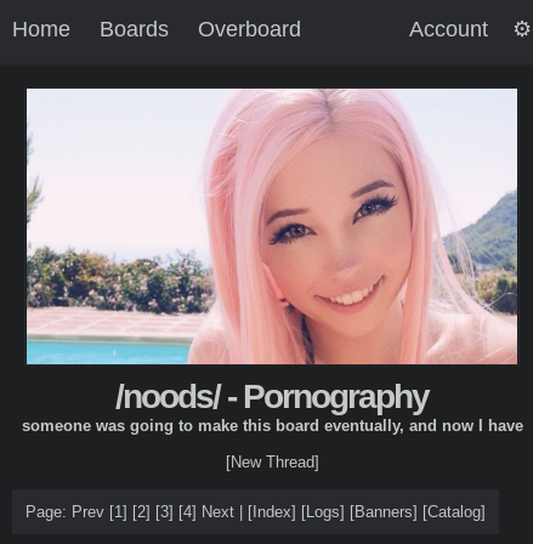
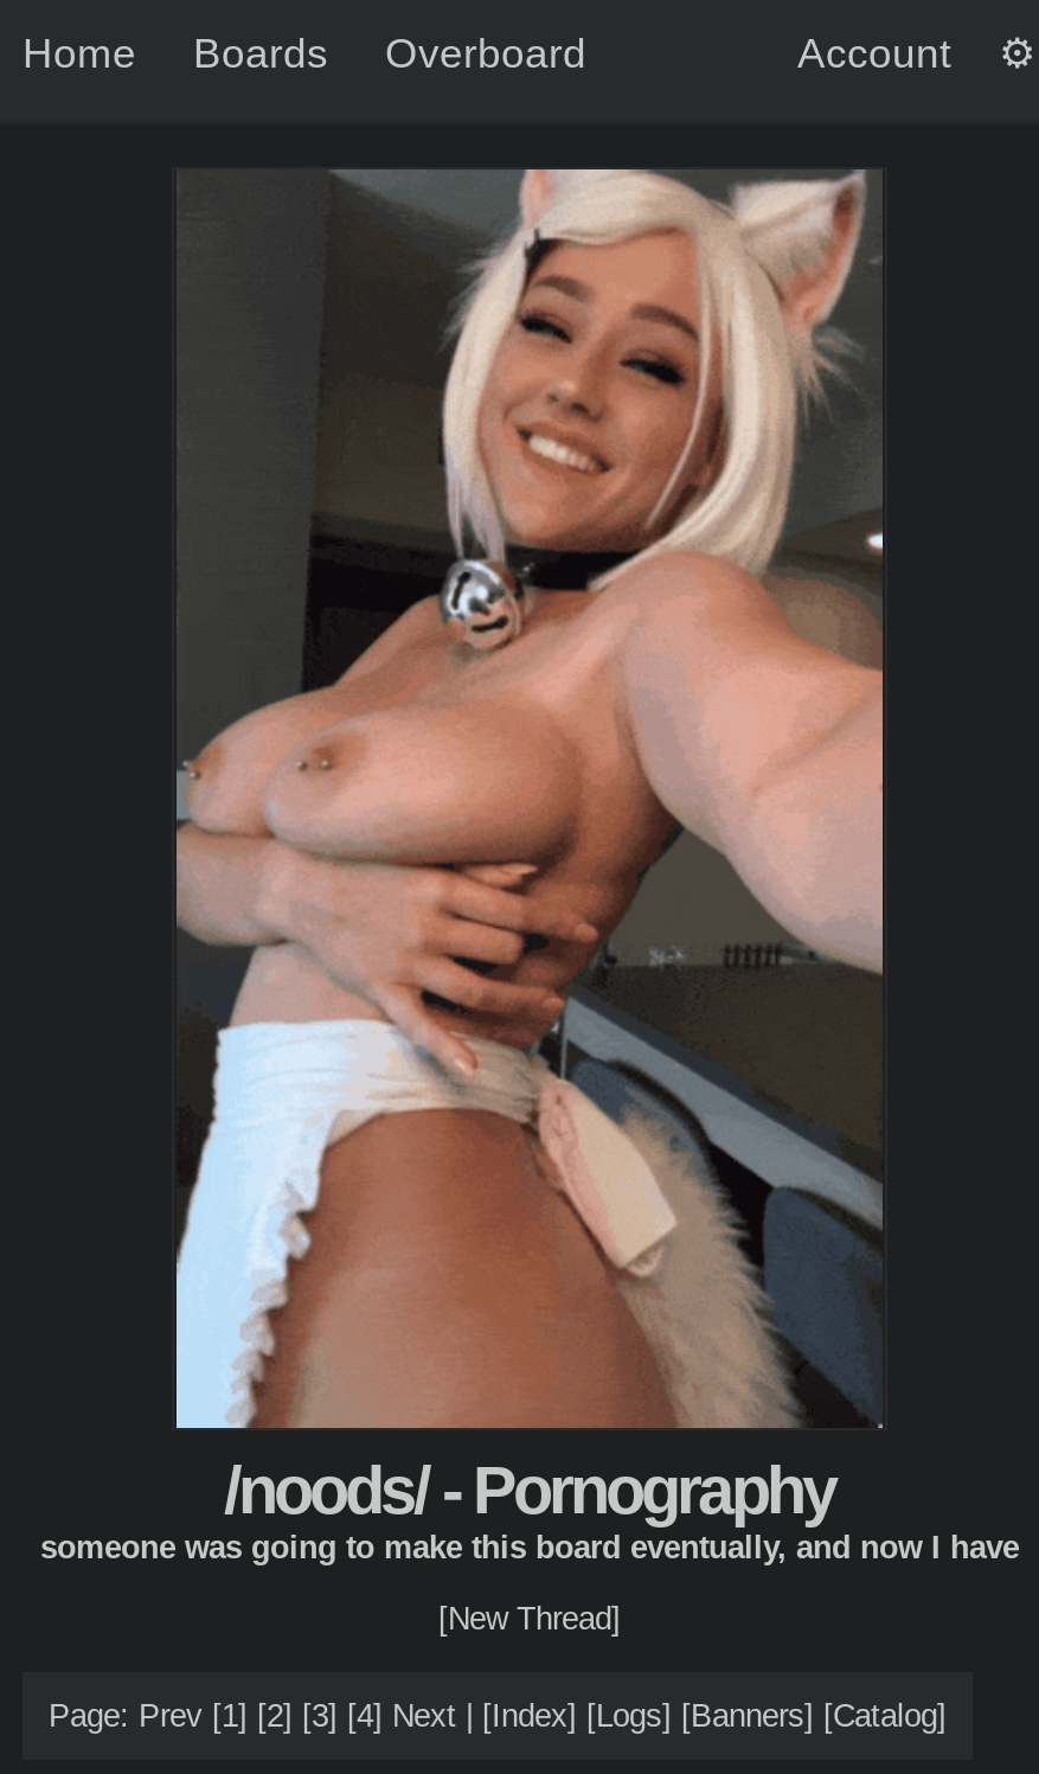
[25,87,518,365] [image] -> [174,167,885,1430] [image]

